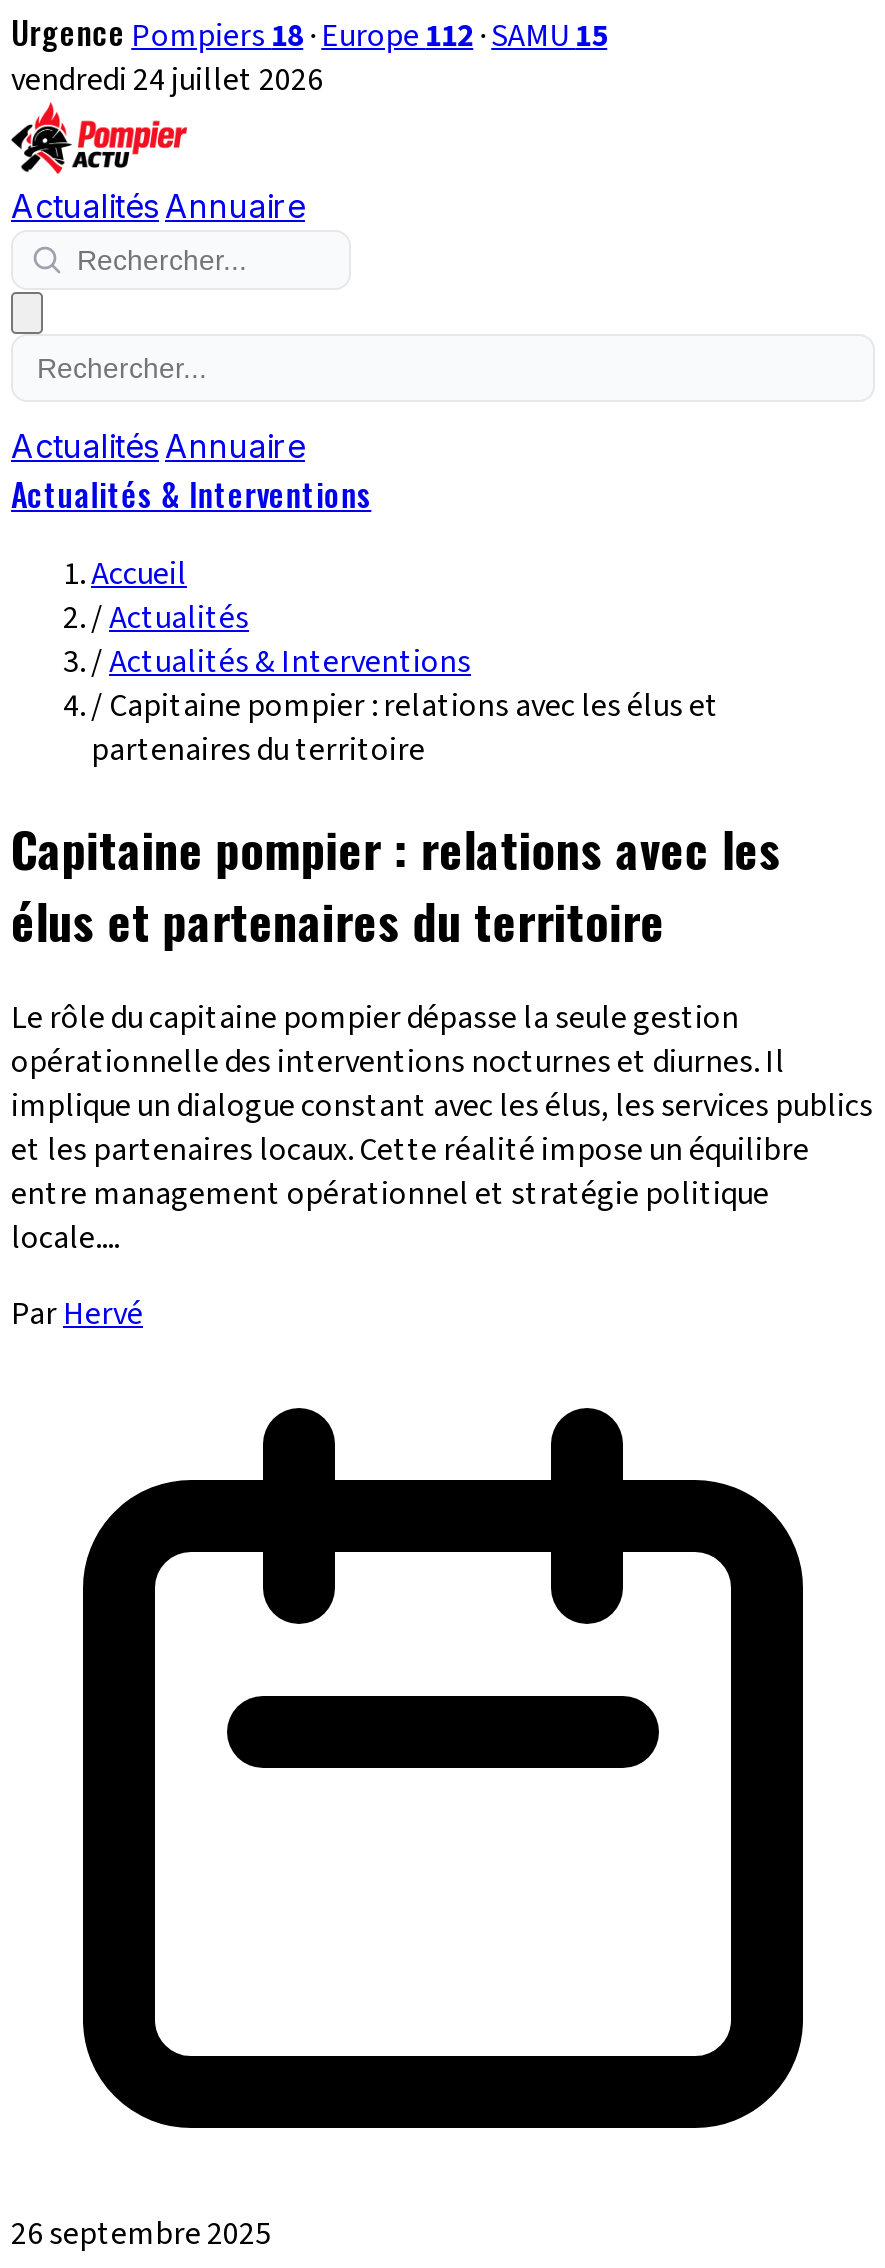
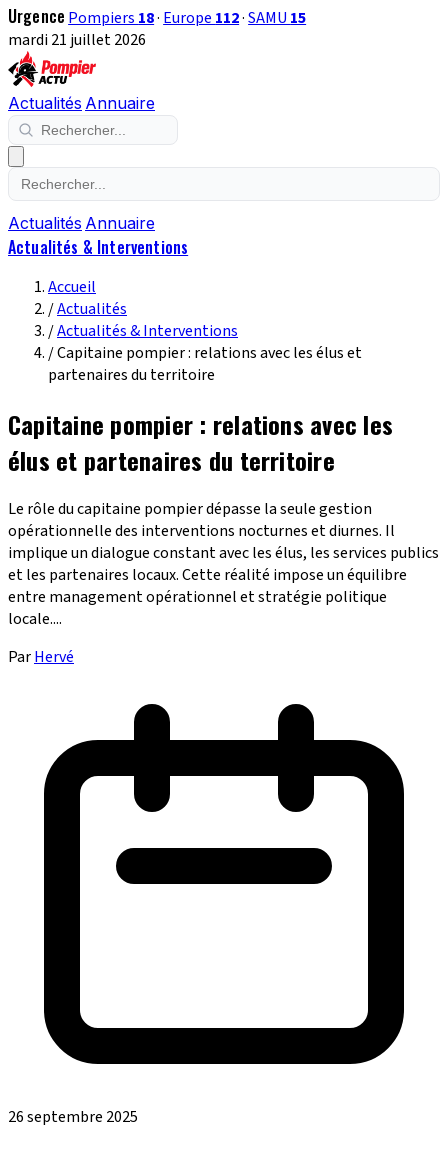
[11,58,323,102] vendredi 24 juillet 2026 -> [8,29,146,51] mardi 21 juillet 2026

